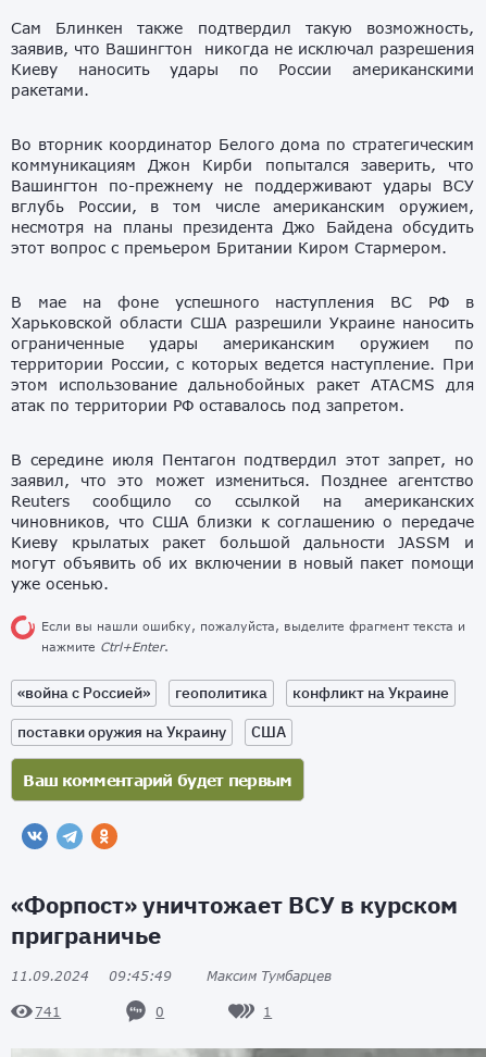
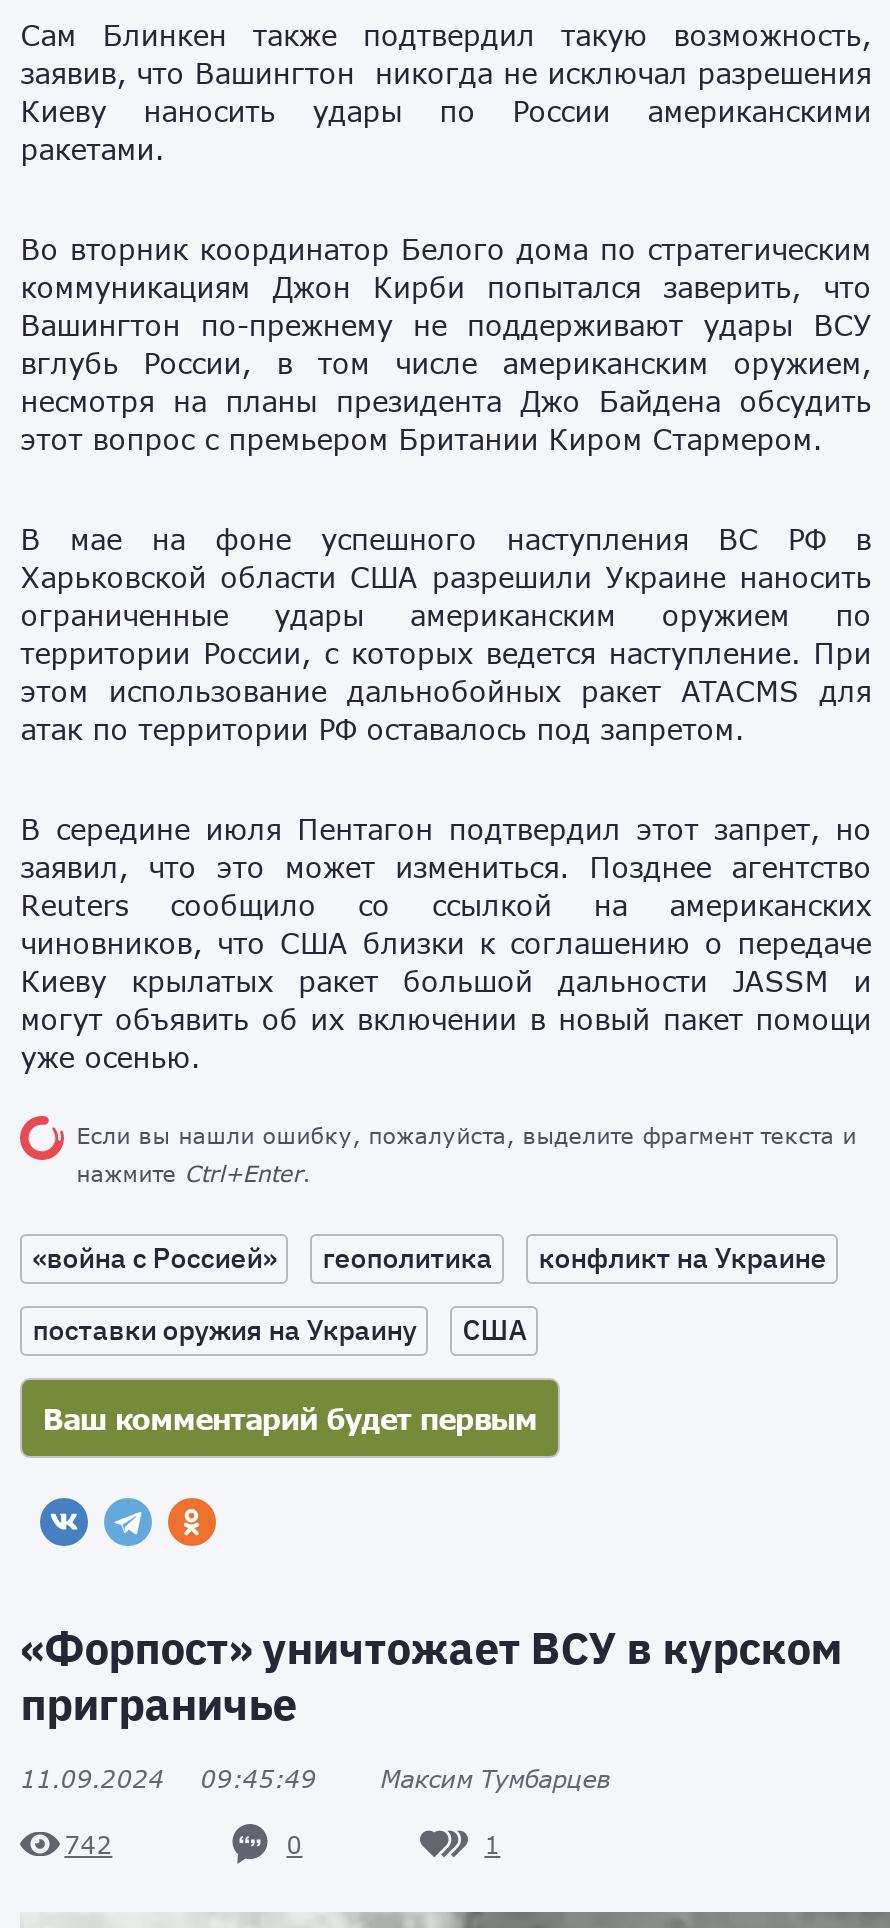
[35,1004,61,1020] 741 -> [64,1830,112,1860] 742

